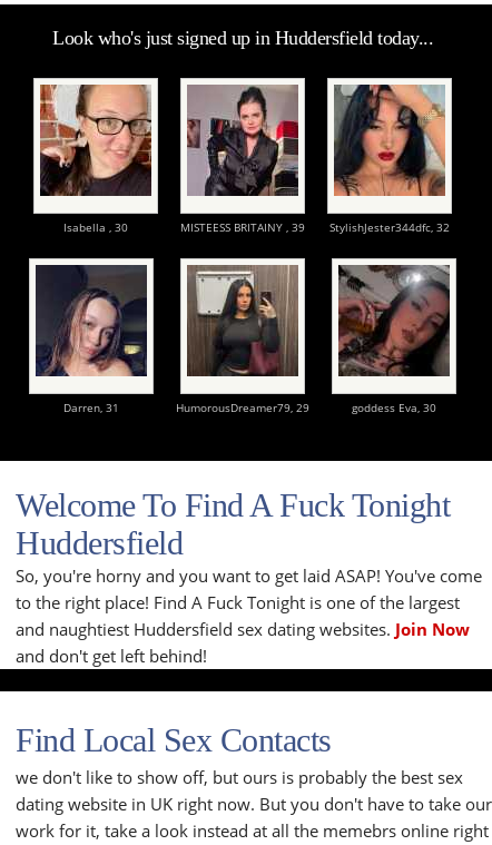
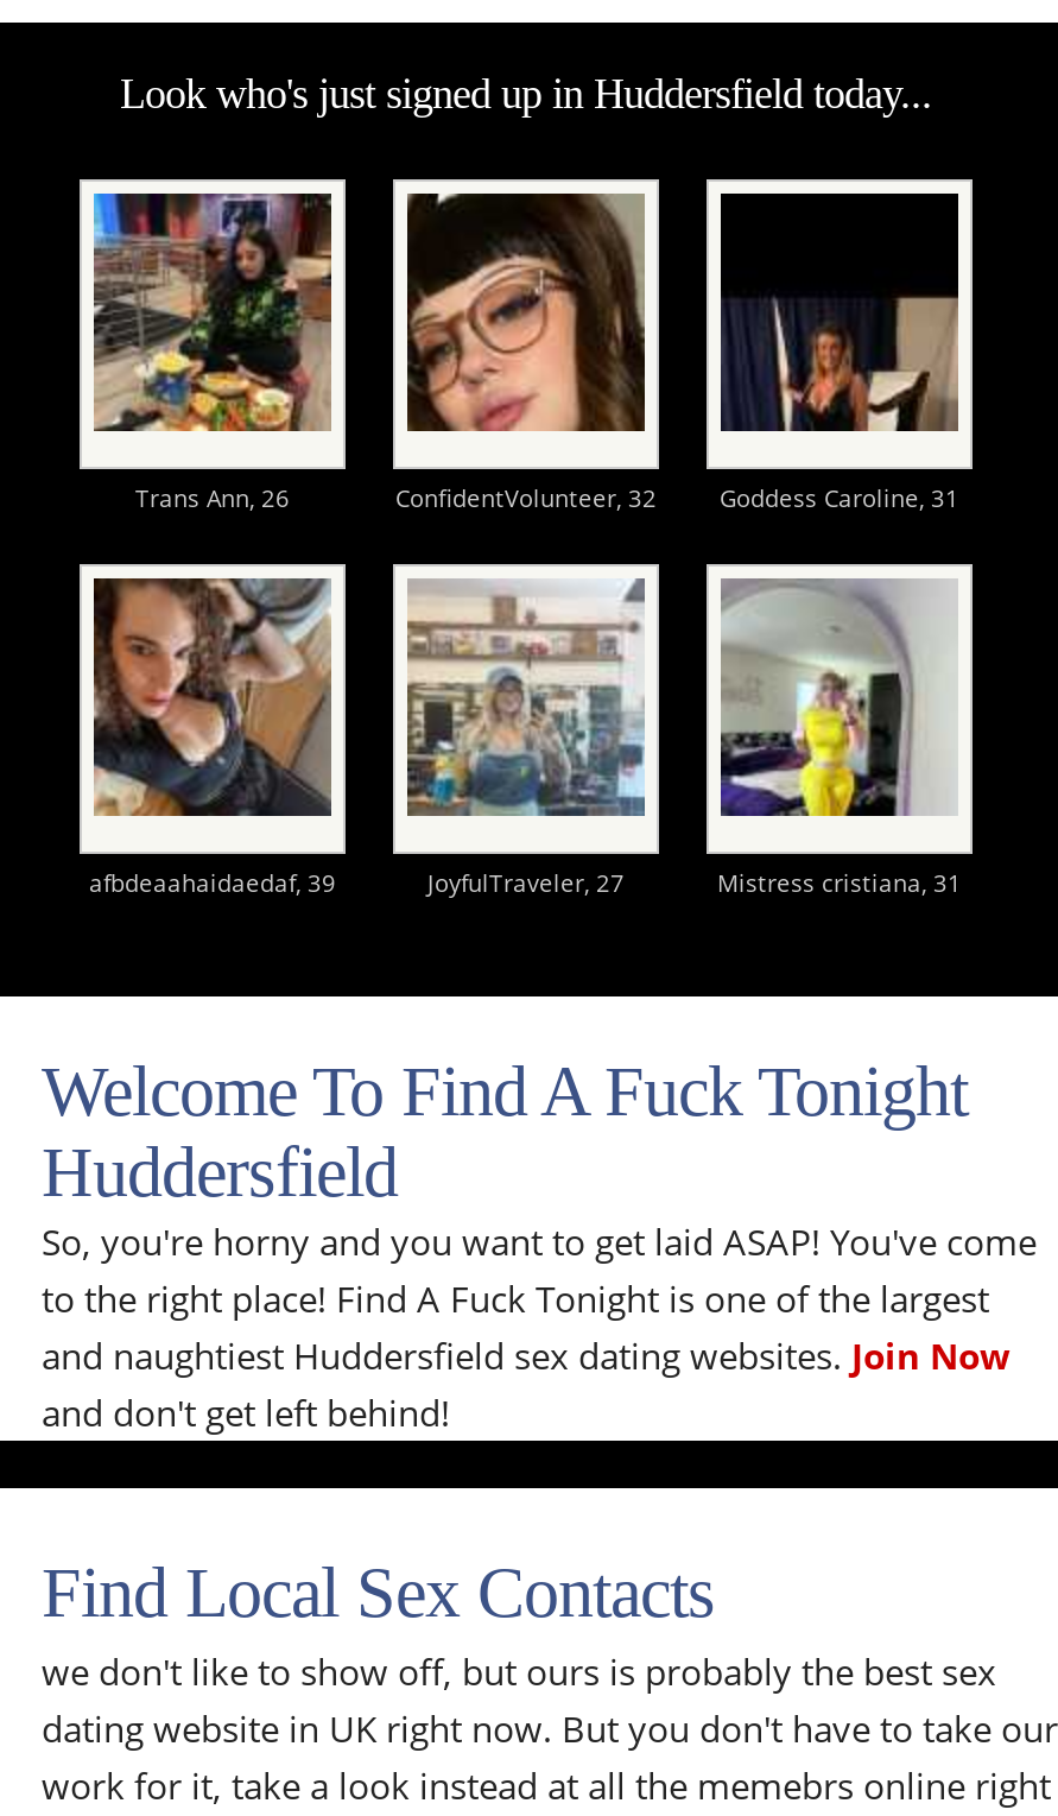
[39,83,450,235] [image] | Isabella , 30 | MISTEESS BRITAINY , 39 | StylishJester344dfc, 32 -> [91,191,959,515] [image] | Trans Ann, 26 | ConfidentVolunteer, 32 | Goddess Caroline, 31
[186,86,298,197] [image] -> [405,194,645,434] [image]
[333,83,445,197] [image] -> [718,191,961,434] [image]
[28,257,436,415] [image] | Darren, 31 | HumorousDreamer79, 29 | goddess Eva, 30 -> [70,562,962,900] [image] | afbdeaahaidaedaf, 39 | JoyfulTraveler, 27 | Mistress cristiana, 31
[327,257,457,392] [image] -> [704,562,982,849] [image]
[187,264,299,377] [image] -> [407,578,645,818] [image]

